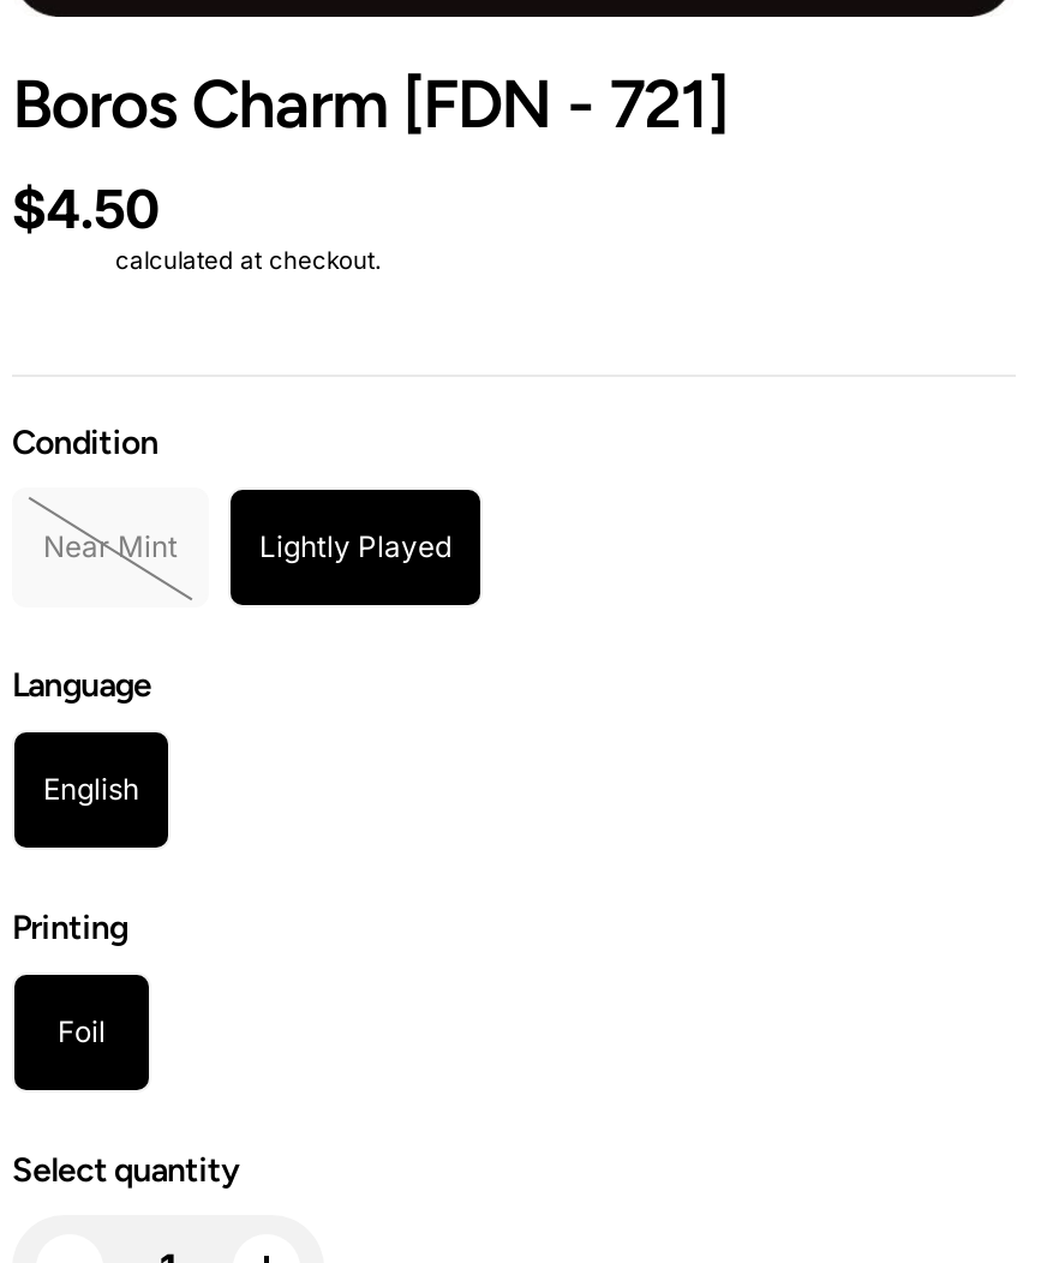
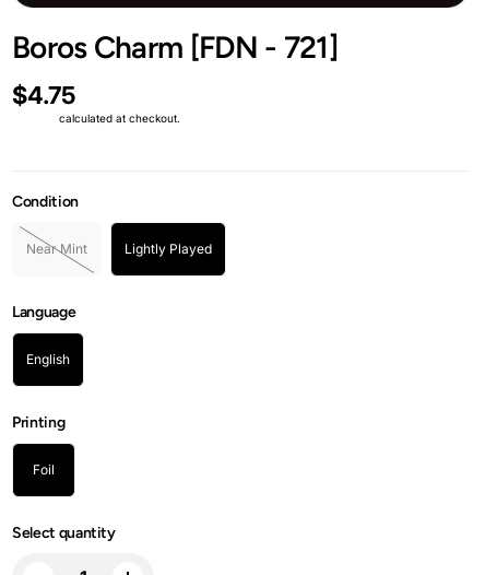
[12,177,161,239] $4.50 -> [12,81,75,109] $4.75

